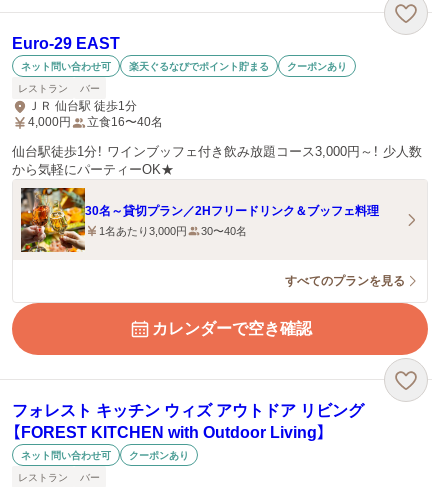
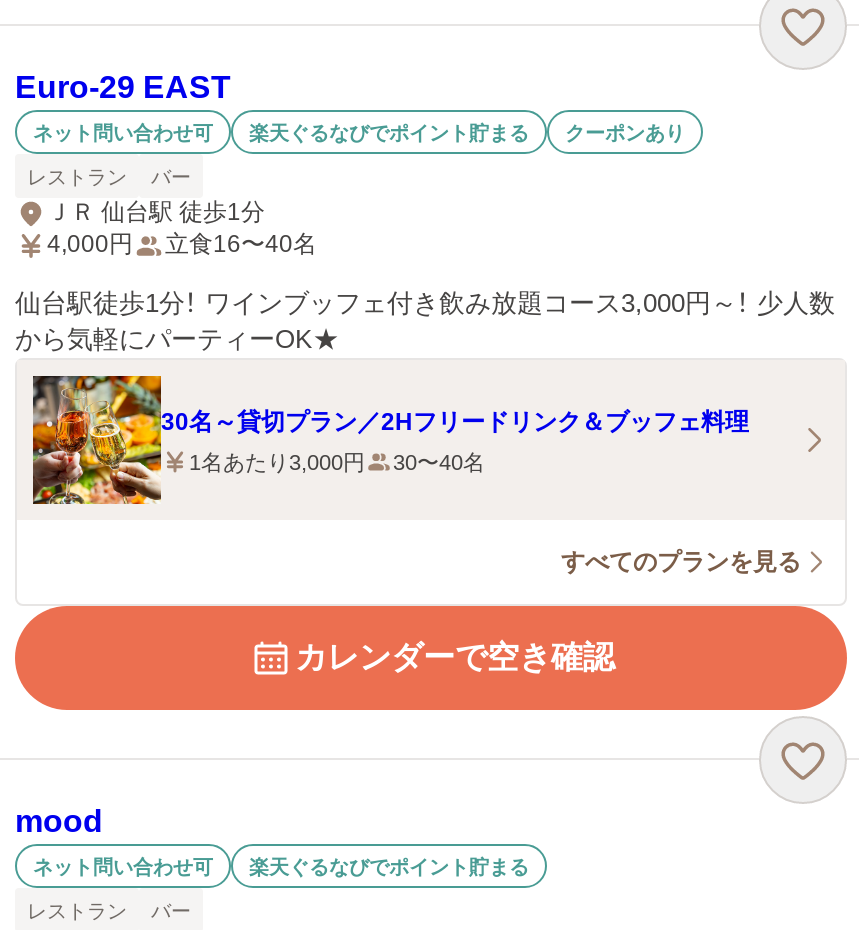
[12,402,364,441] フォレスト キッチン ウィズ アウトドア リビング | 【FOREST KITCHEN with Outdoor Living】 -> [15,804,103,838] mood
[129,449,189,460] クーポンあり -> [249,855,529,877] 楽天ぐるなびでポイント貯まる

